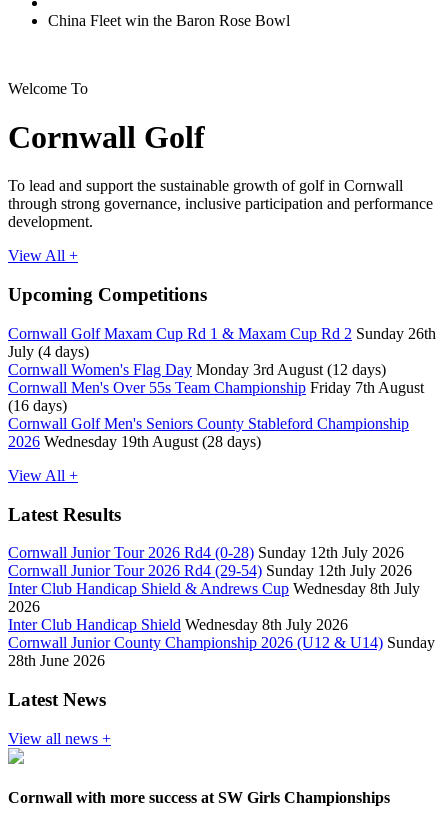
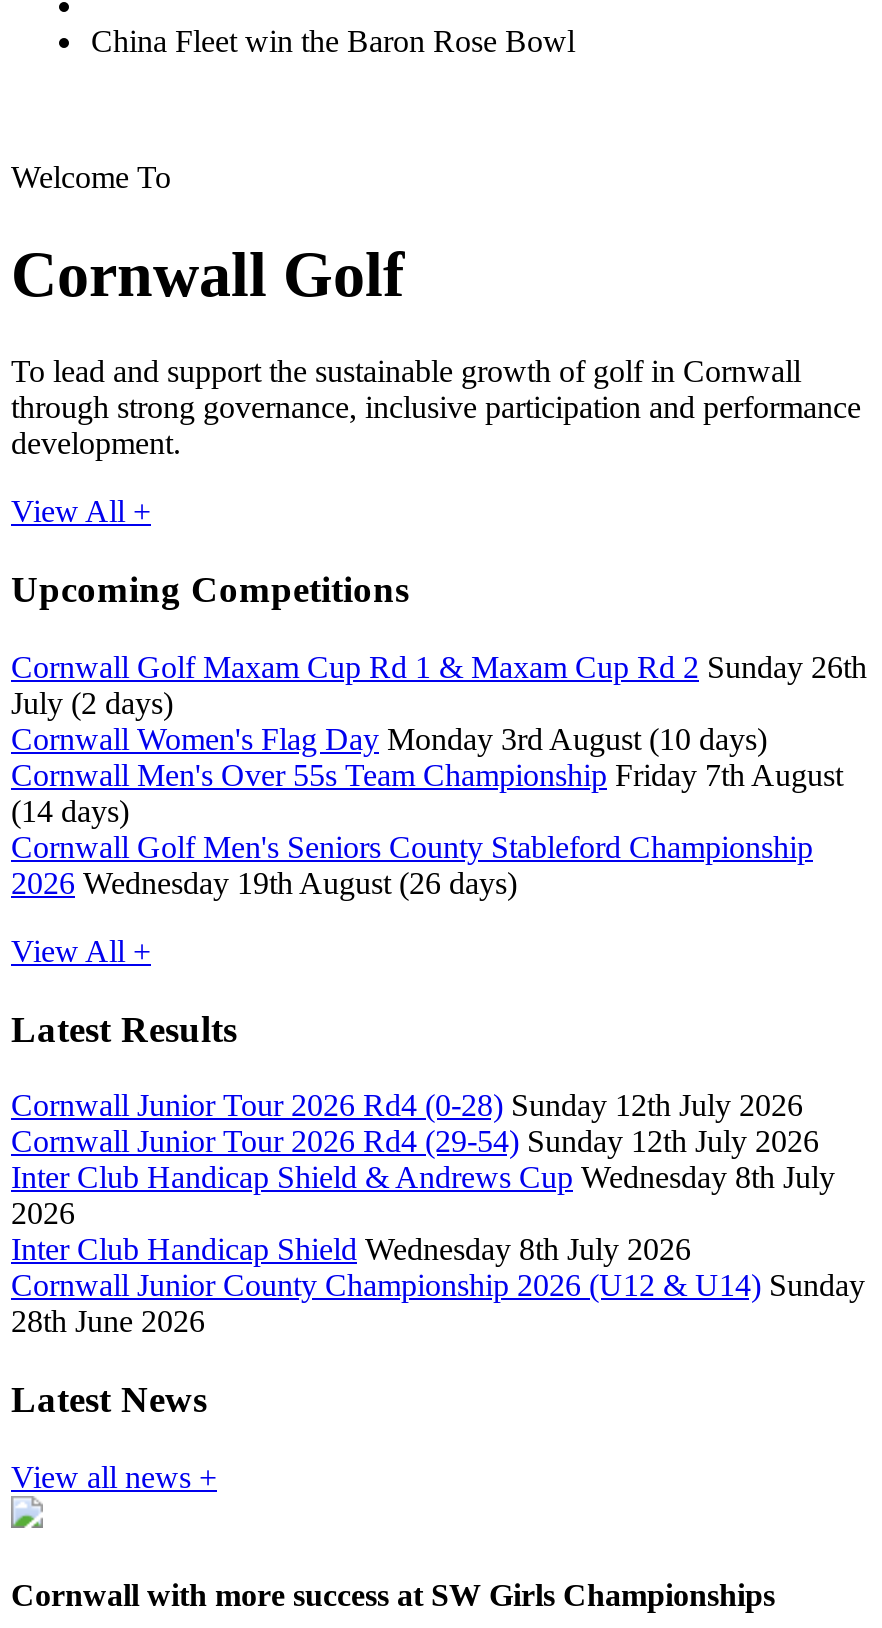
[8,343,89,360] July (4 days) -> [11,686,173,720] July (2 days)
[8,361,386,378] Cornwall Women's Flag Day Monday 3rd August (12 days) -> [11,722,767,756] Cornwall Women's Flag Day Monday 3rd August (10 days)
[8,397,67,414] (16 days) -> [11,794,129,828] (14 days)
[8,433,261,450] 2026 Wednesday 19th August (28 days) -> [11,866,517,900] 2026 Wednesday 19th August (26 days)

